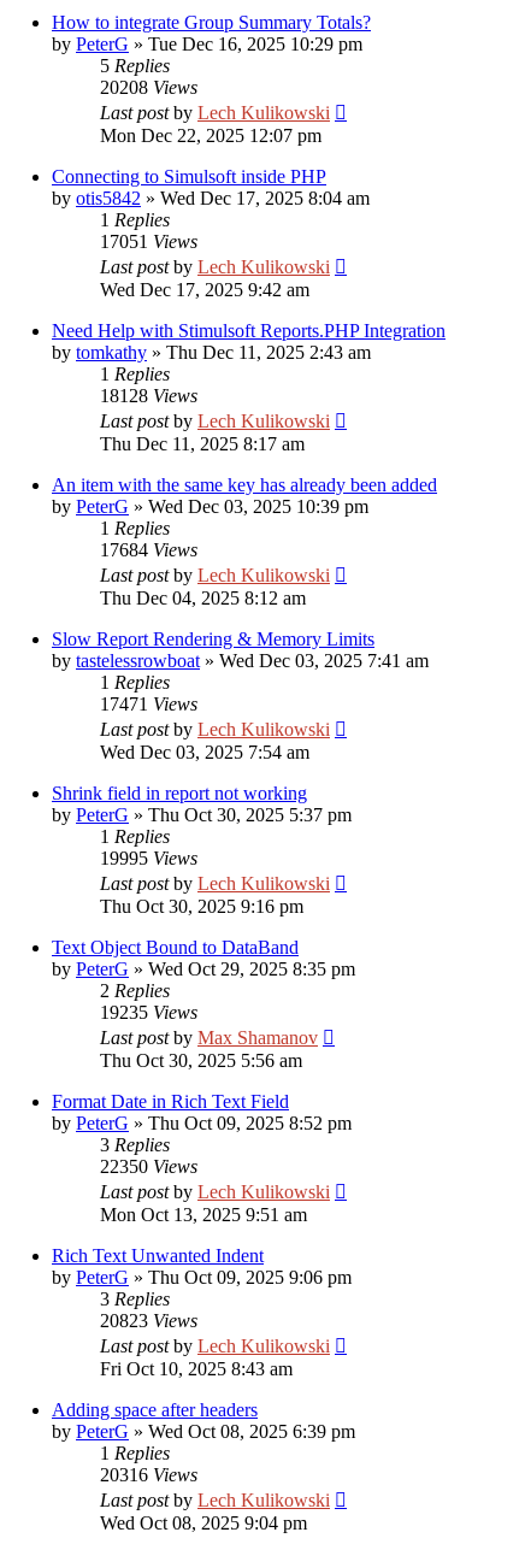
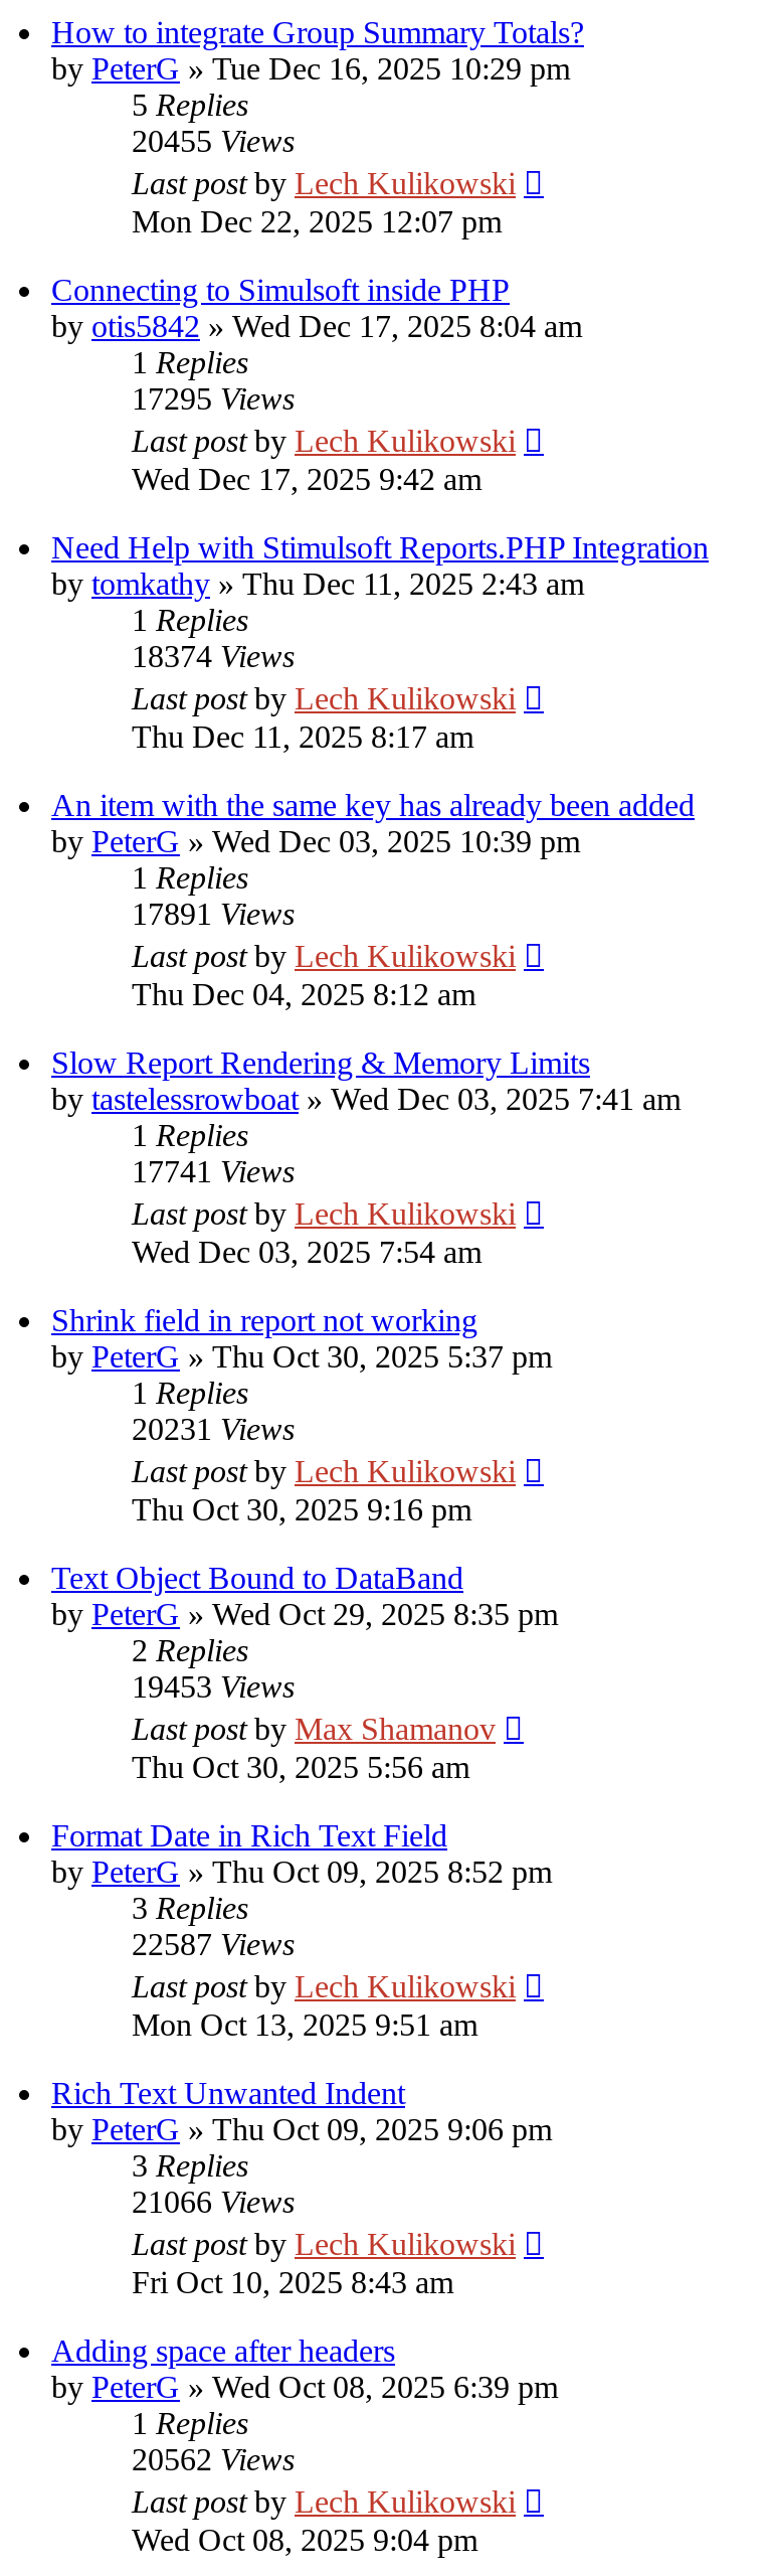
[100,77,197,98] 20208 Views -> [132,124,295,158] 20455 Views
[100,231,197,252] 17051 Views -> [132,381,295,416] 17295 Views
[100,385,197,406] 18128 Views -> [132,639,295,673] 18374 Views
[100,540,197,560] 17684 Views -> [132,897,295,931] 17891 Views
[100,694,197,714] 17471 Views -> [132,1154,295,1188] 17741 Views
[100,848,197,868] 19995 Views -> [132,1412,295,1446] 20231 Views
[100,1002,197,1023] 19235 Views -> [132,1669,295,1704] 19453 Views
[100,1156,197,1177] 22350 Views -> [132,1927,295,1961] 22587 Views
[100,1310,197,1331] 20823 Views -> [132,2185,295,2219] 21066 Views
[100,1465,197,1485] 20316 Views -> [132,2442,295,2476] 20562 Views

